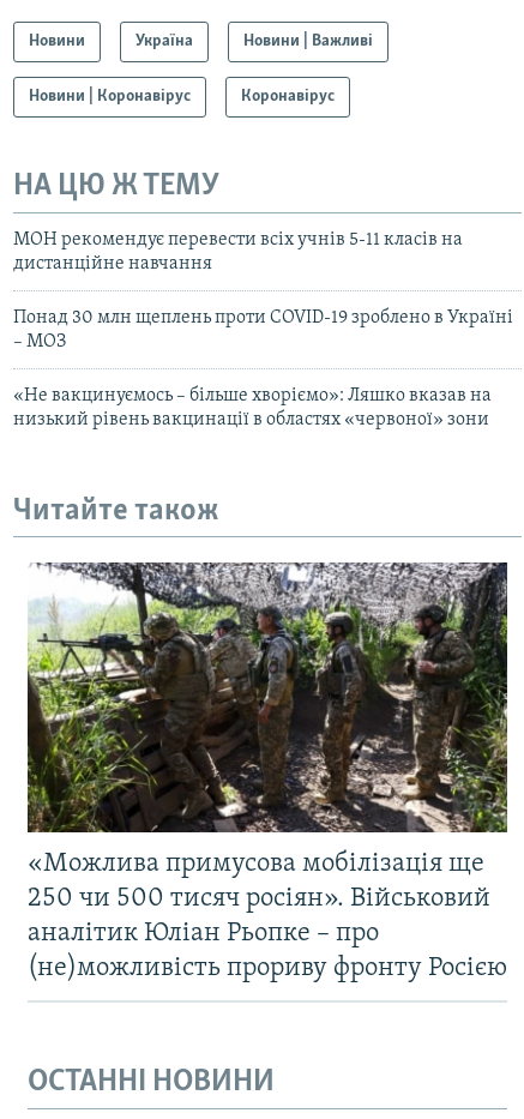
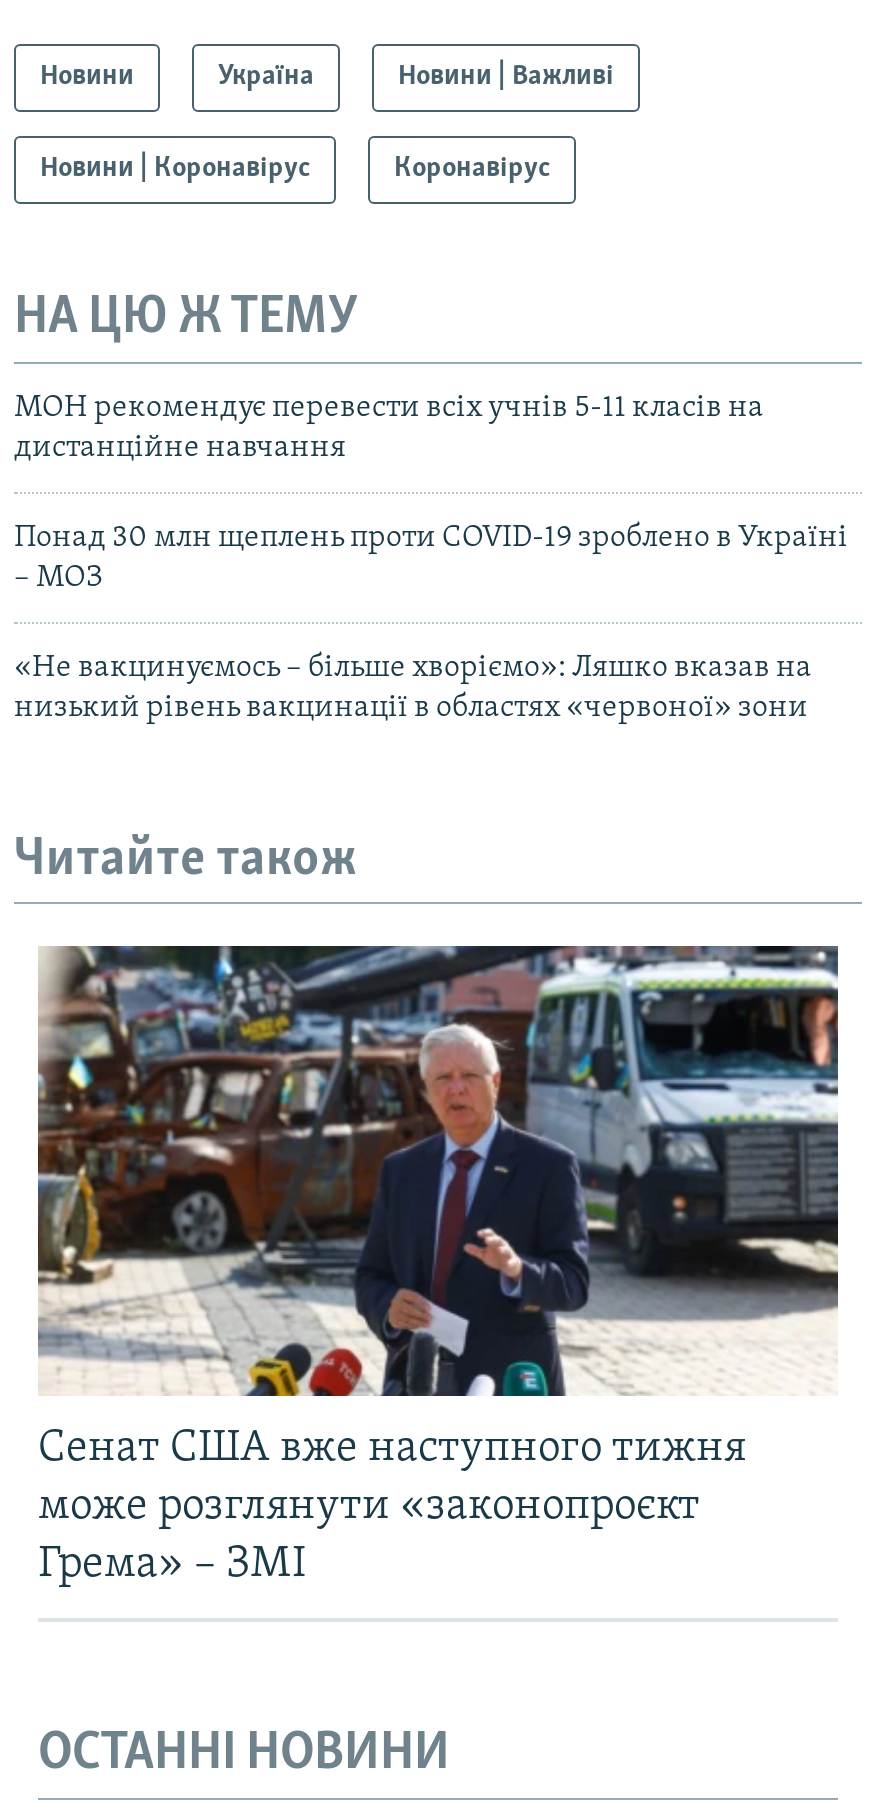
[26,561,508,983] [image] | «Можлива примусова мобілізація ще | 250 чи 500 тисяч росіян». Військовий | аналітик Юліан Рьопке – про | (не)можливість прориву фронту Росією -> [36,944,838,1588] [image] | Сенат CША вже наступного тижня | може розглянути «законопроєкт | Грема» – ЗМІ

